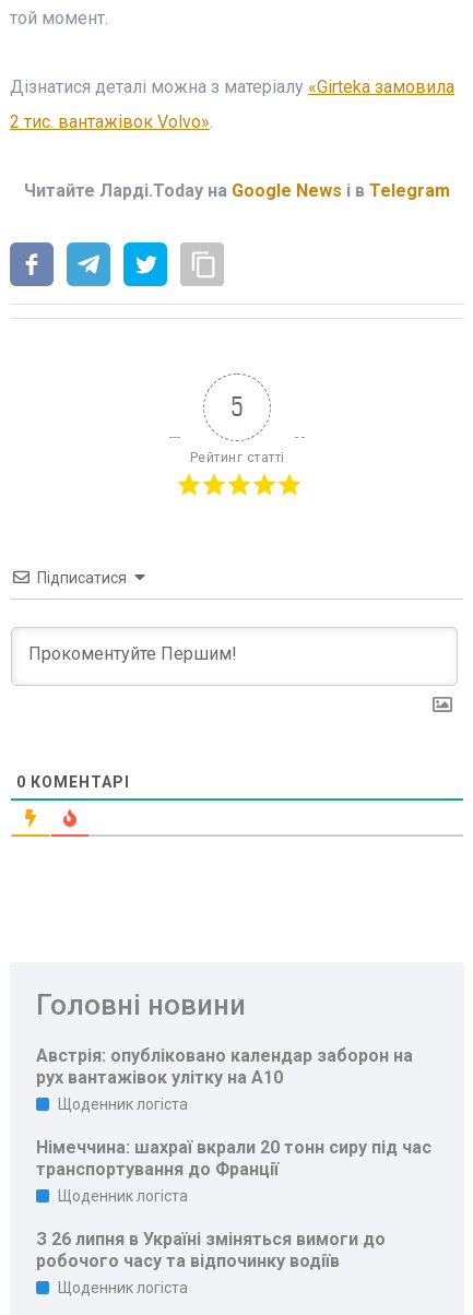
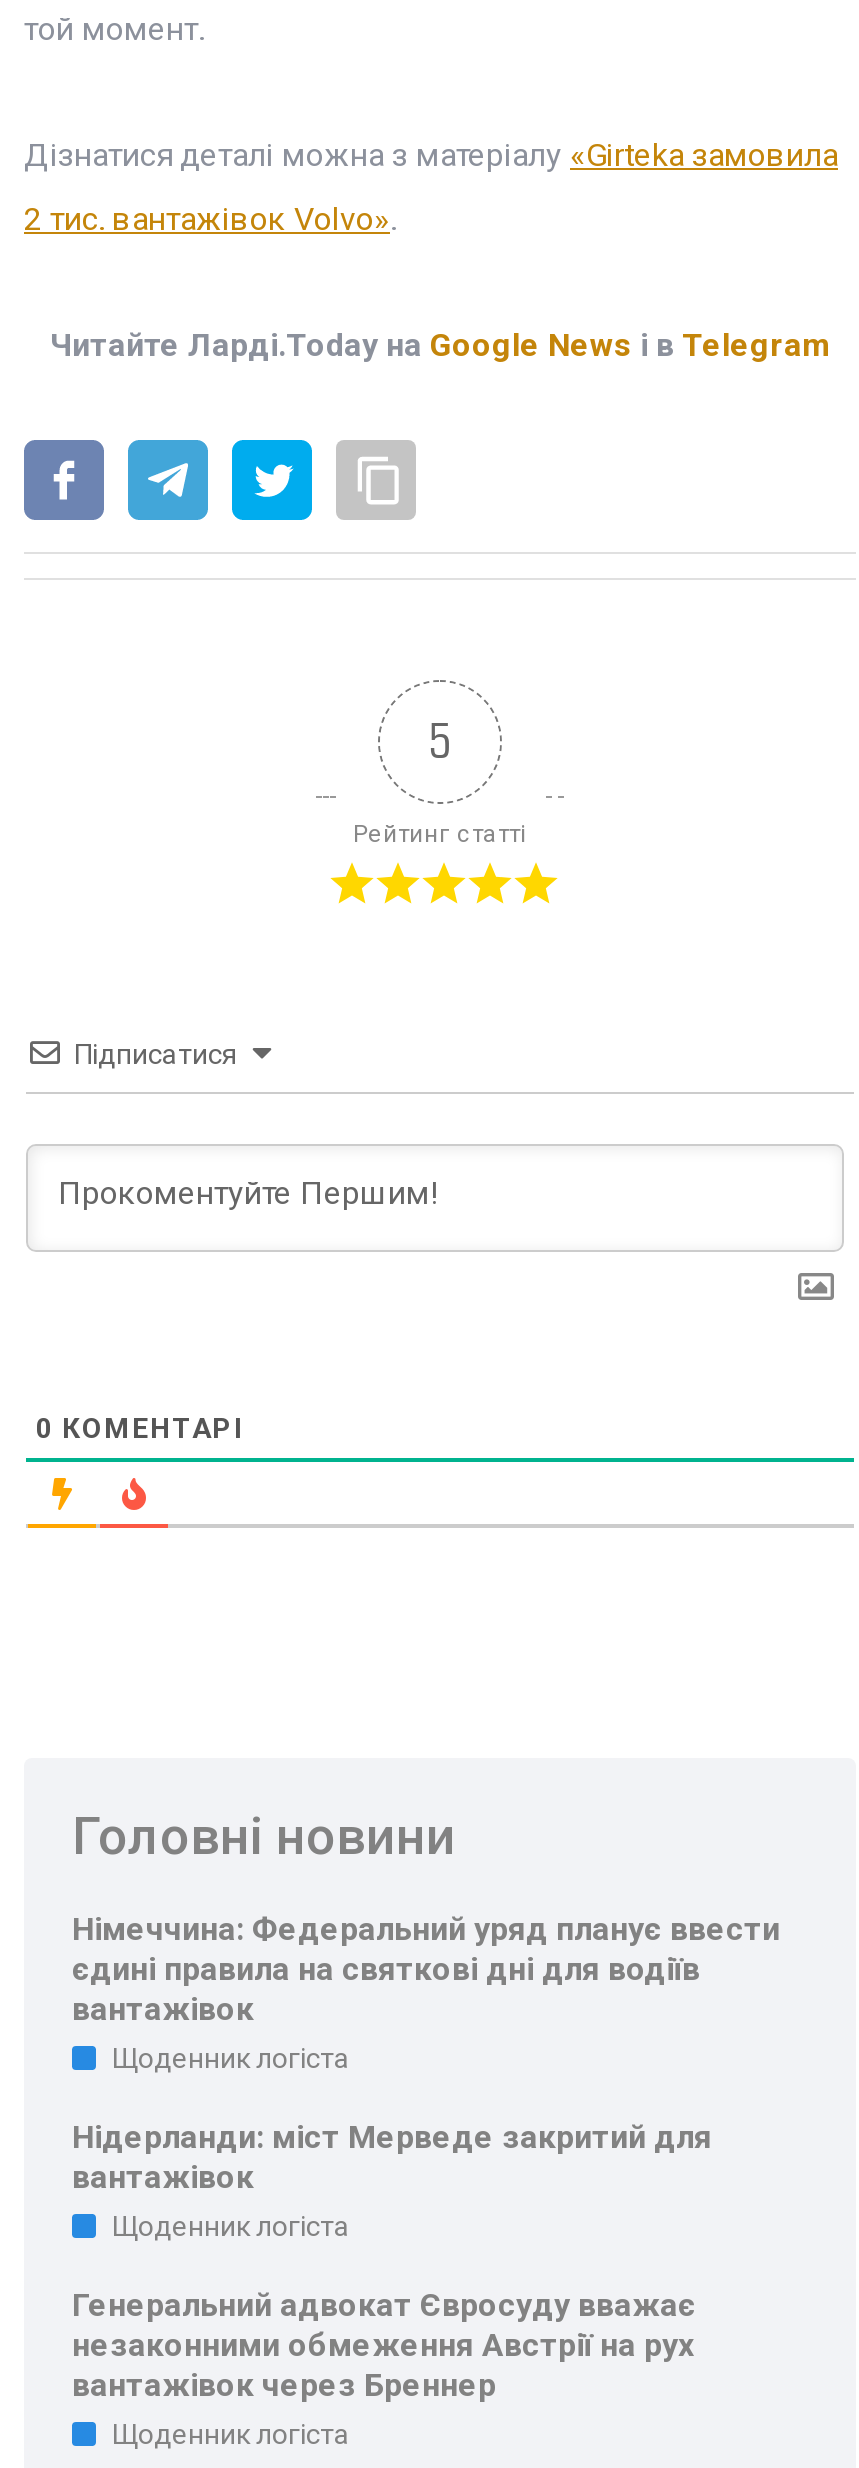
[36,1045,413,1088] Австрія: опубліковано календар заборон на | рух вантажівок улітку на A10 -> [72,1910,780,2028] Німеччина: Федеральний уряд планує ввести | єдині правила на святкові дні для водіїв | вантажівок
[36,1137,431,1180] Німеччина: шахраї вкрали 20 тонн сиру під час | транспортування до Франції -> [72,2118,712,2196] Нідерланди: міст Мерведе закритий для | вантажівок
[36,1229,386,1271] З 26 липня в Україні зміняться вимоги до | робочого часу та відпочинку водіїв -> [72,2286,696,2404] Генеральний адвокат Євросуду вважає | незаконними обмеження Австрії на рух | вантажівок через Бреннер

